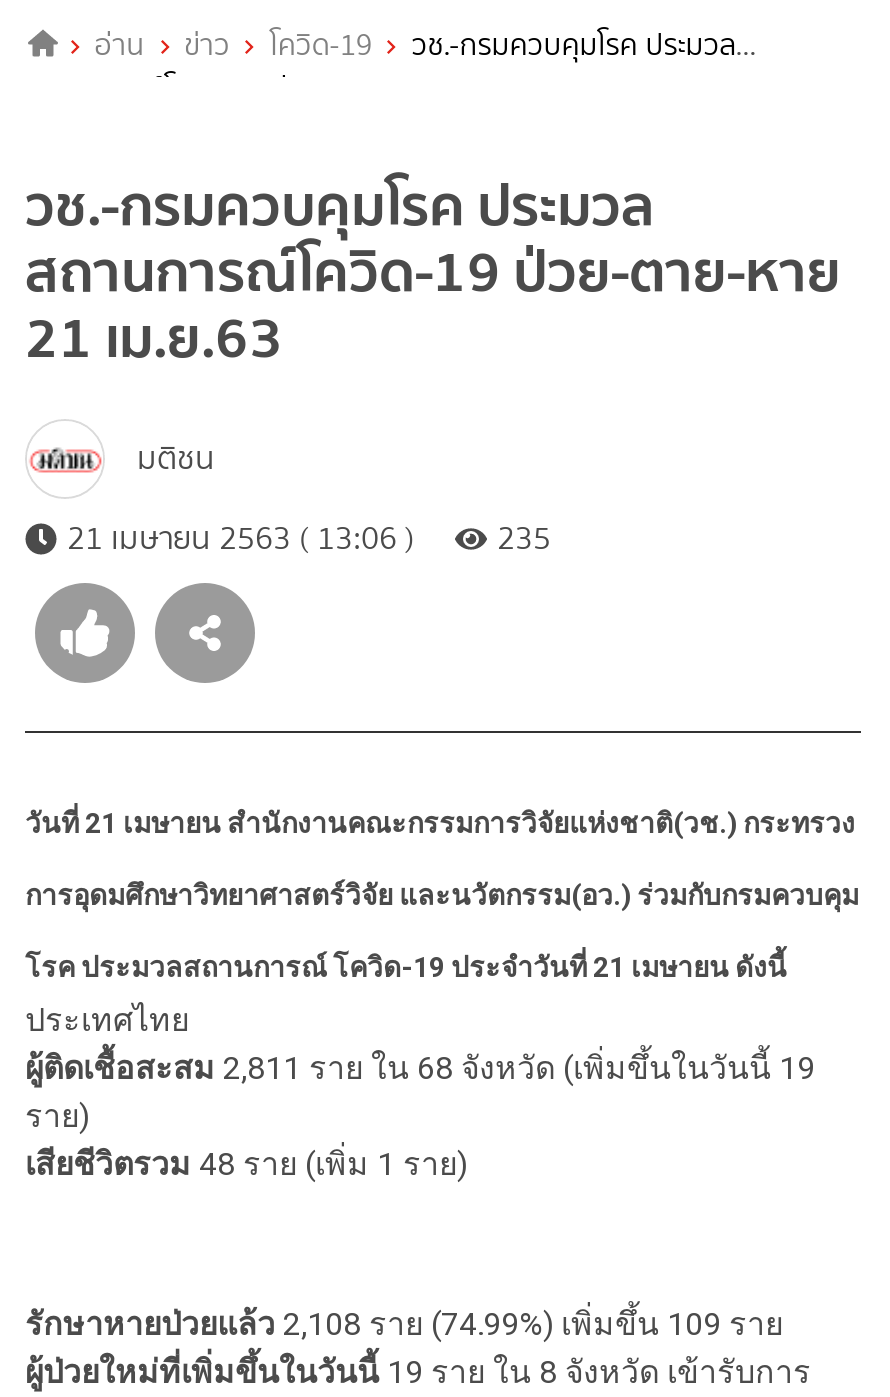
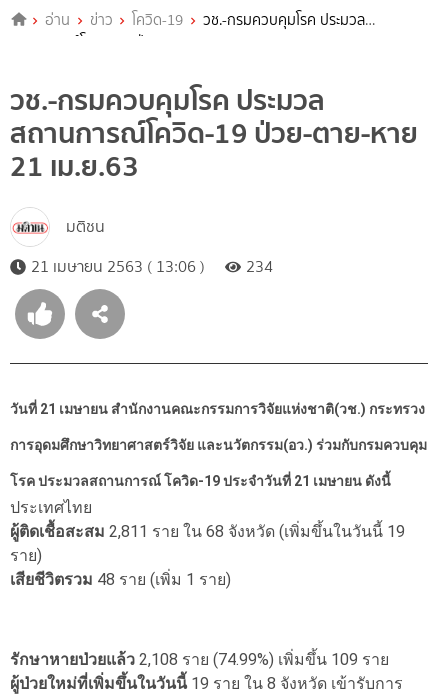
[67,515,551,561] 21 เมษายน 2563 ( 13:06 ) 235 -> [31,255,273,278] 21 เมษายน 2563 ( 13:06 ) 234

